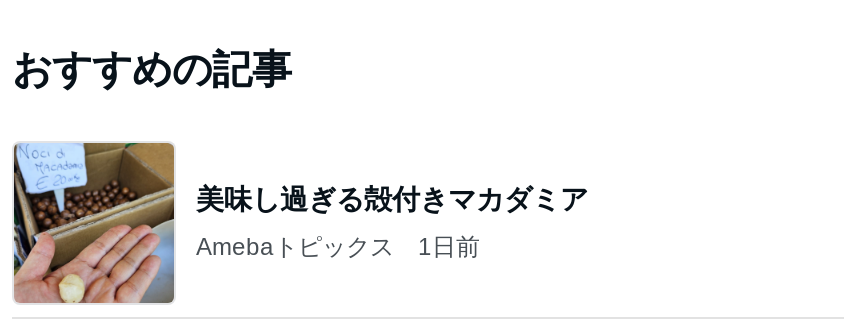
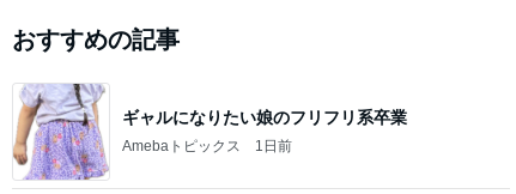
[12,141,588,305] [image] | 美味し過ぎる殻付きマカダミア -> [12,83,407,181] [image] | ギャルになりたい娘のフリフリ系卒業

